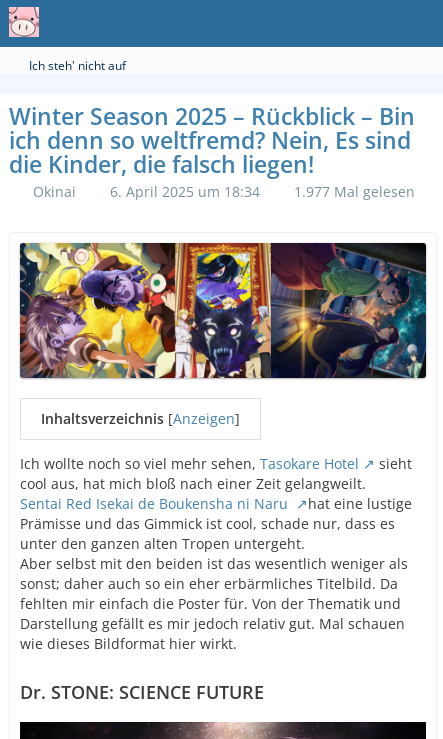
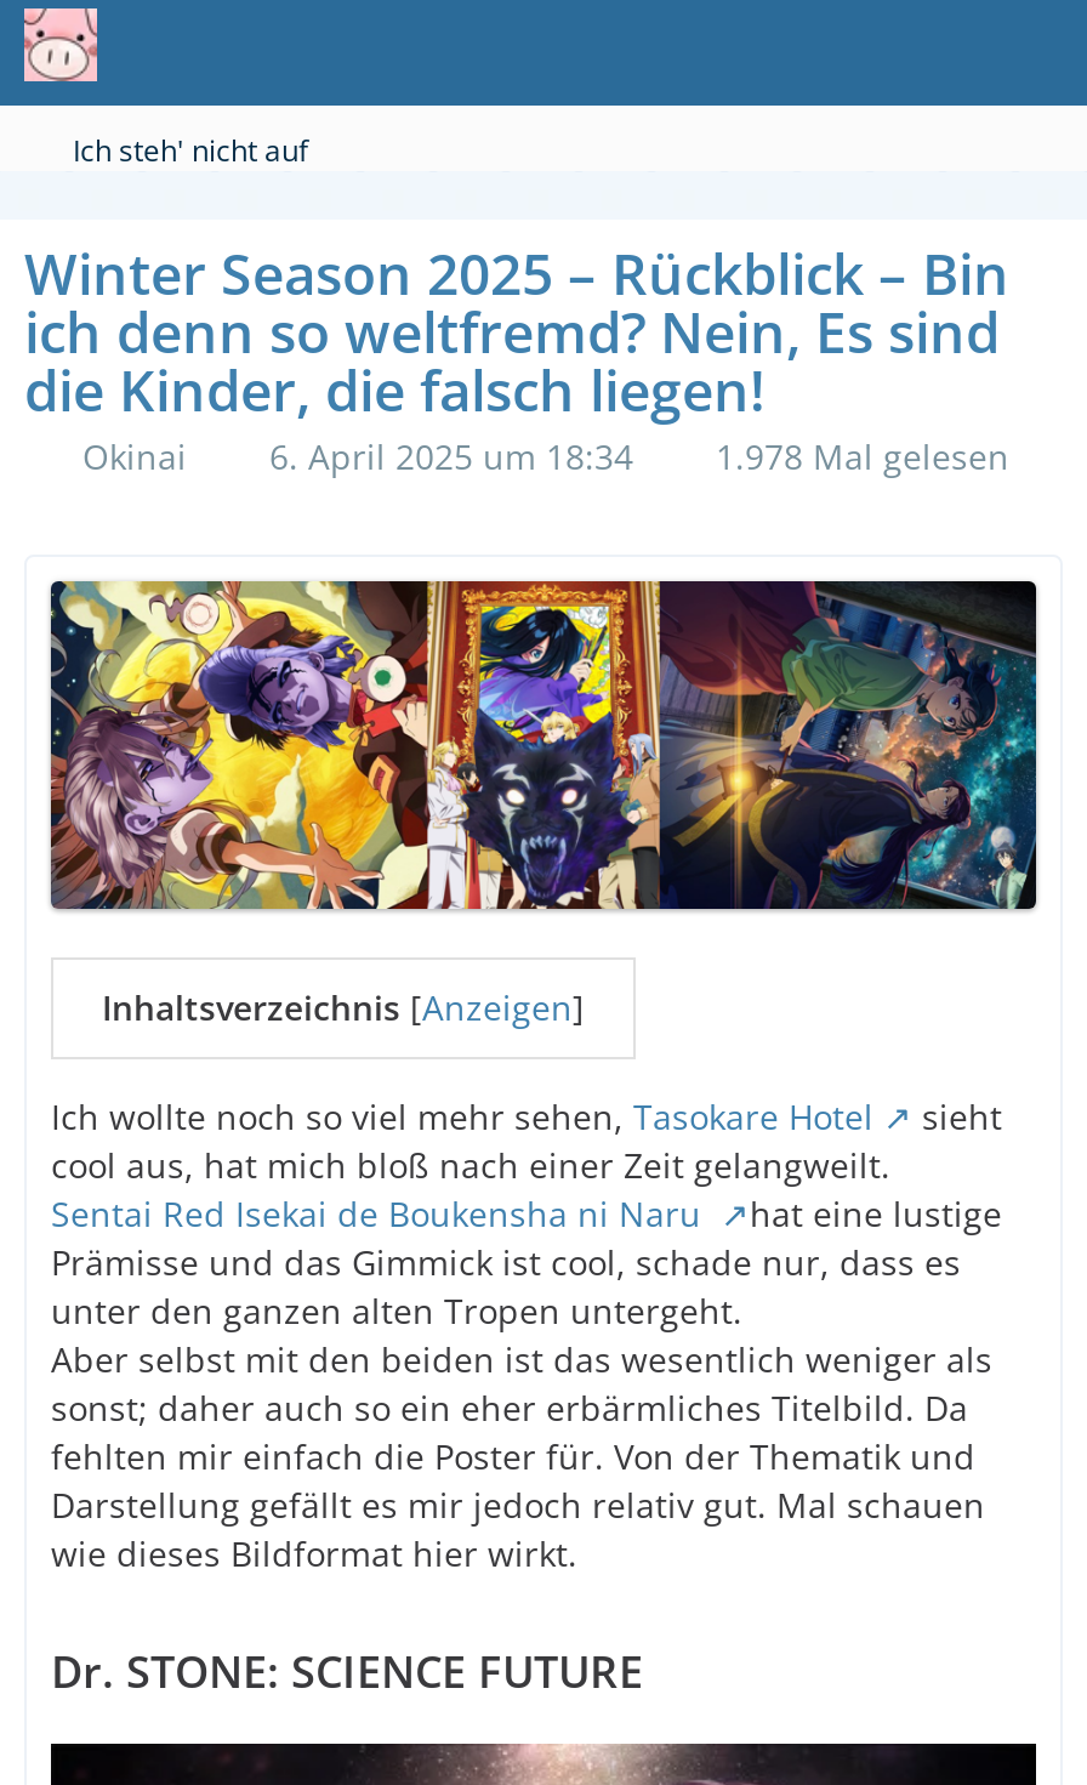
[33,182,415,201] Okinai 6. April 2025 um 18:34 1.977 Mal gelesen -> [82,433,1009,479] Okinai 6. April 2025 um 18:34 1.978 Mal gelesen

